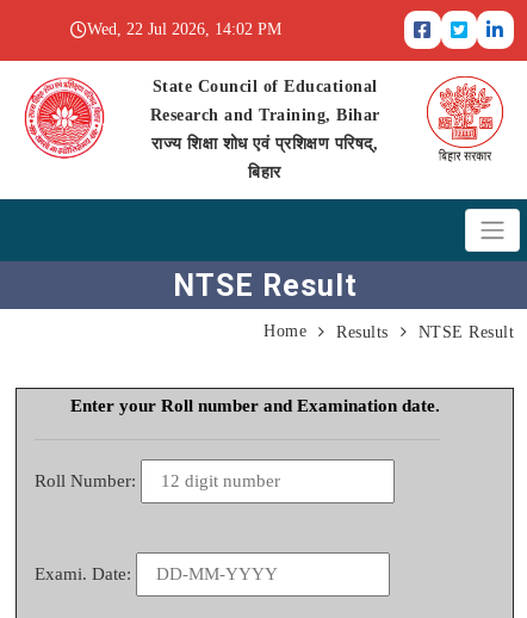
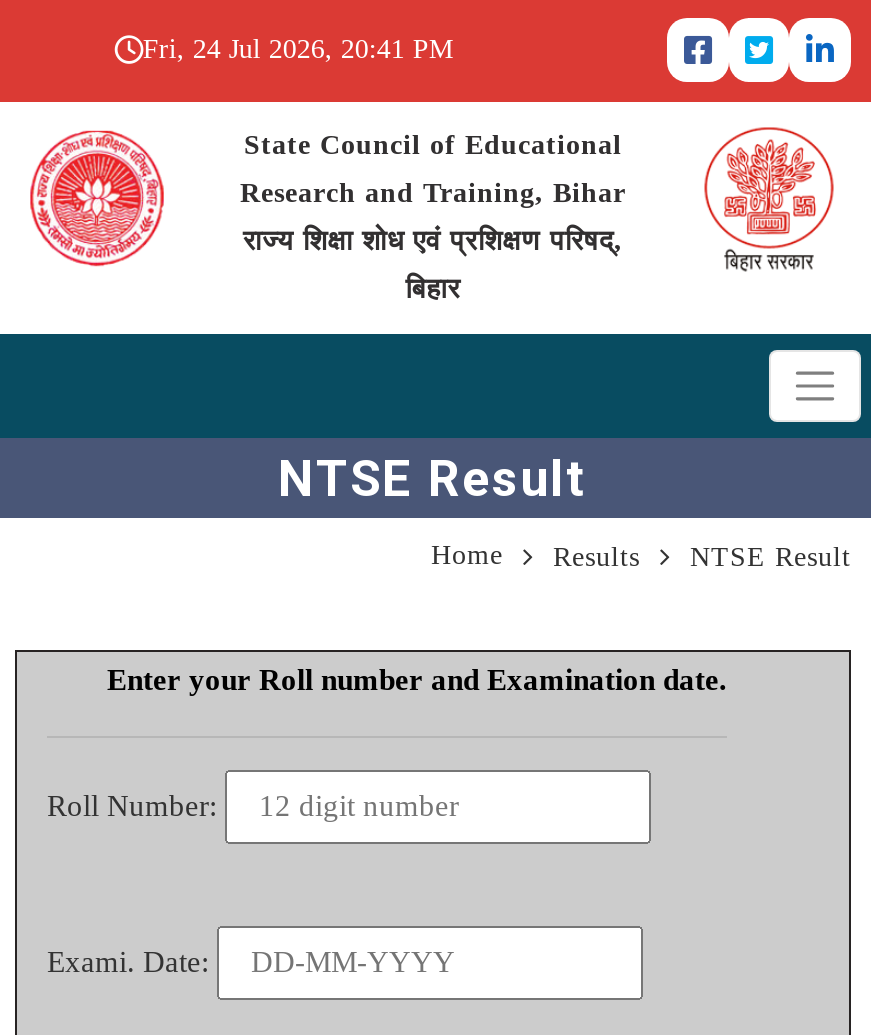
[87,20,281,38] Wed, 22 Jul 2026, 14:02 PM -> [143,34,453,64] Fri, 24 Jul 2026, 20:41 PM

